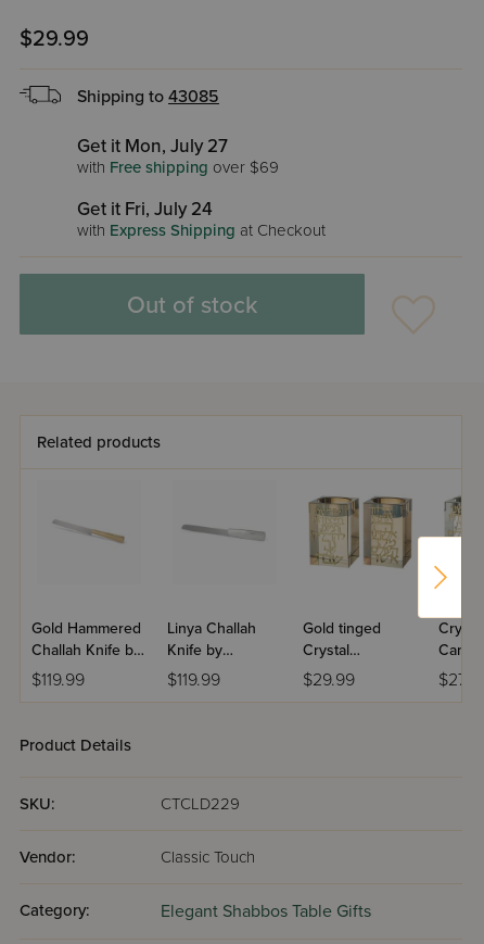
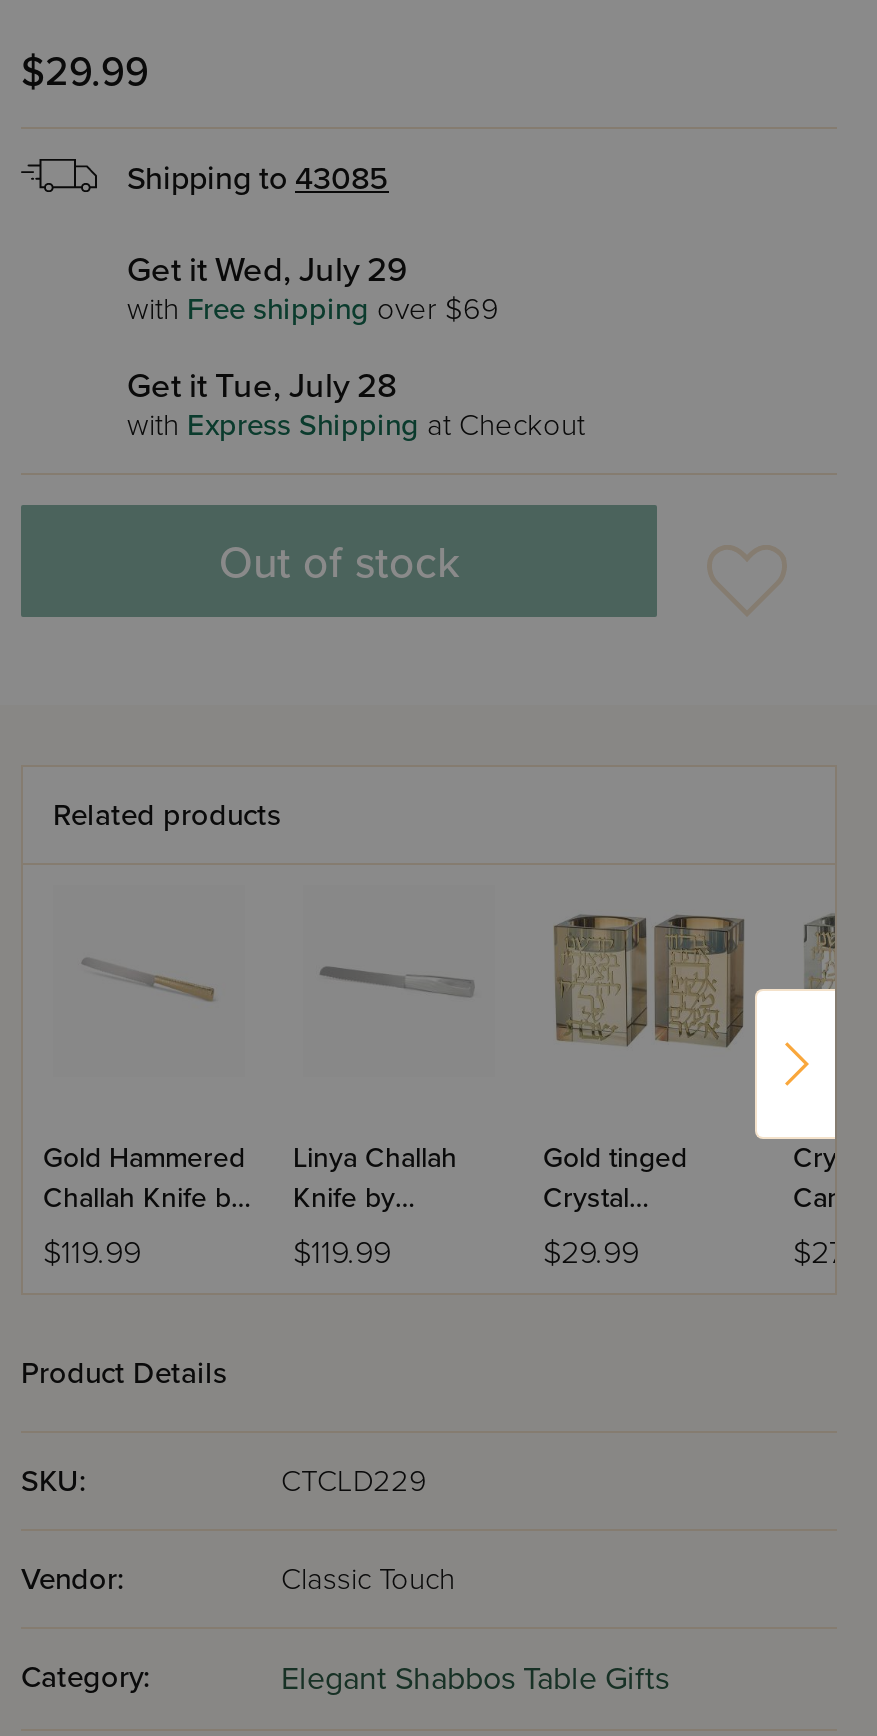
[77,135,228,158] Get it Mon, July 27 -> [127,249,407,291] Get it Wed, July 29
[77,198,213,221] Get it Fri, July 24 -> [127,365,397,407] Get it Tue, July 28

